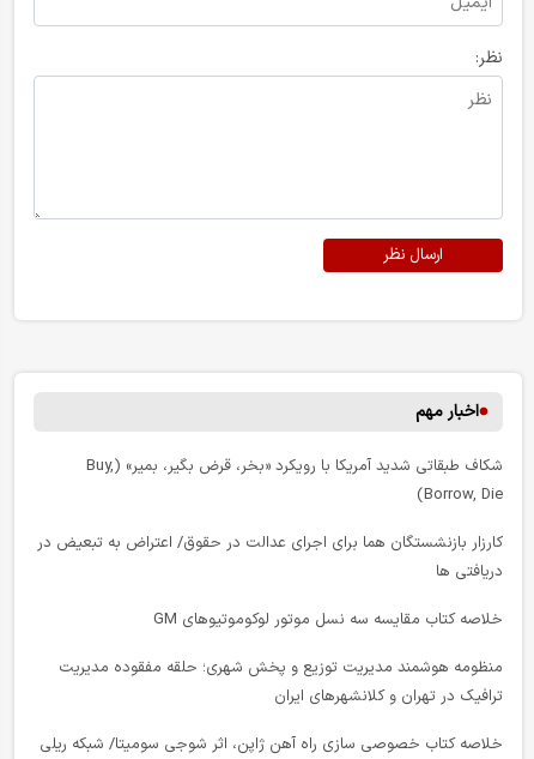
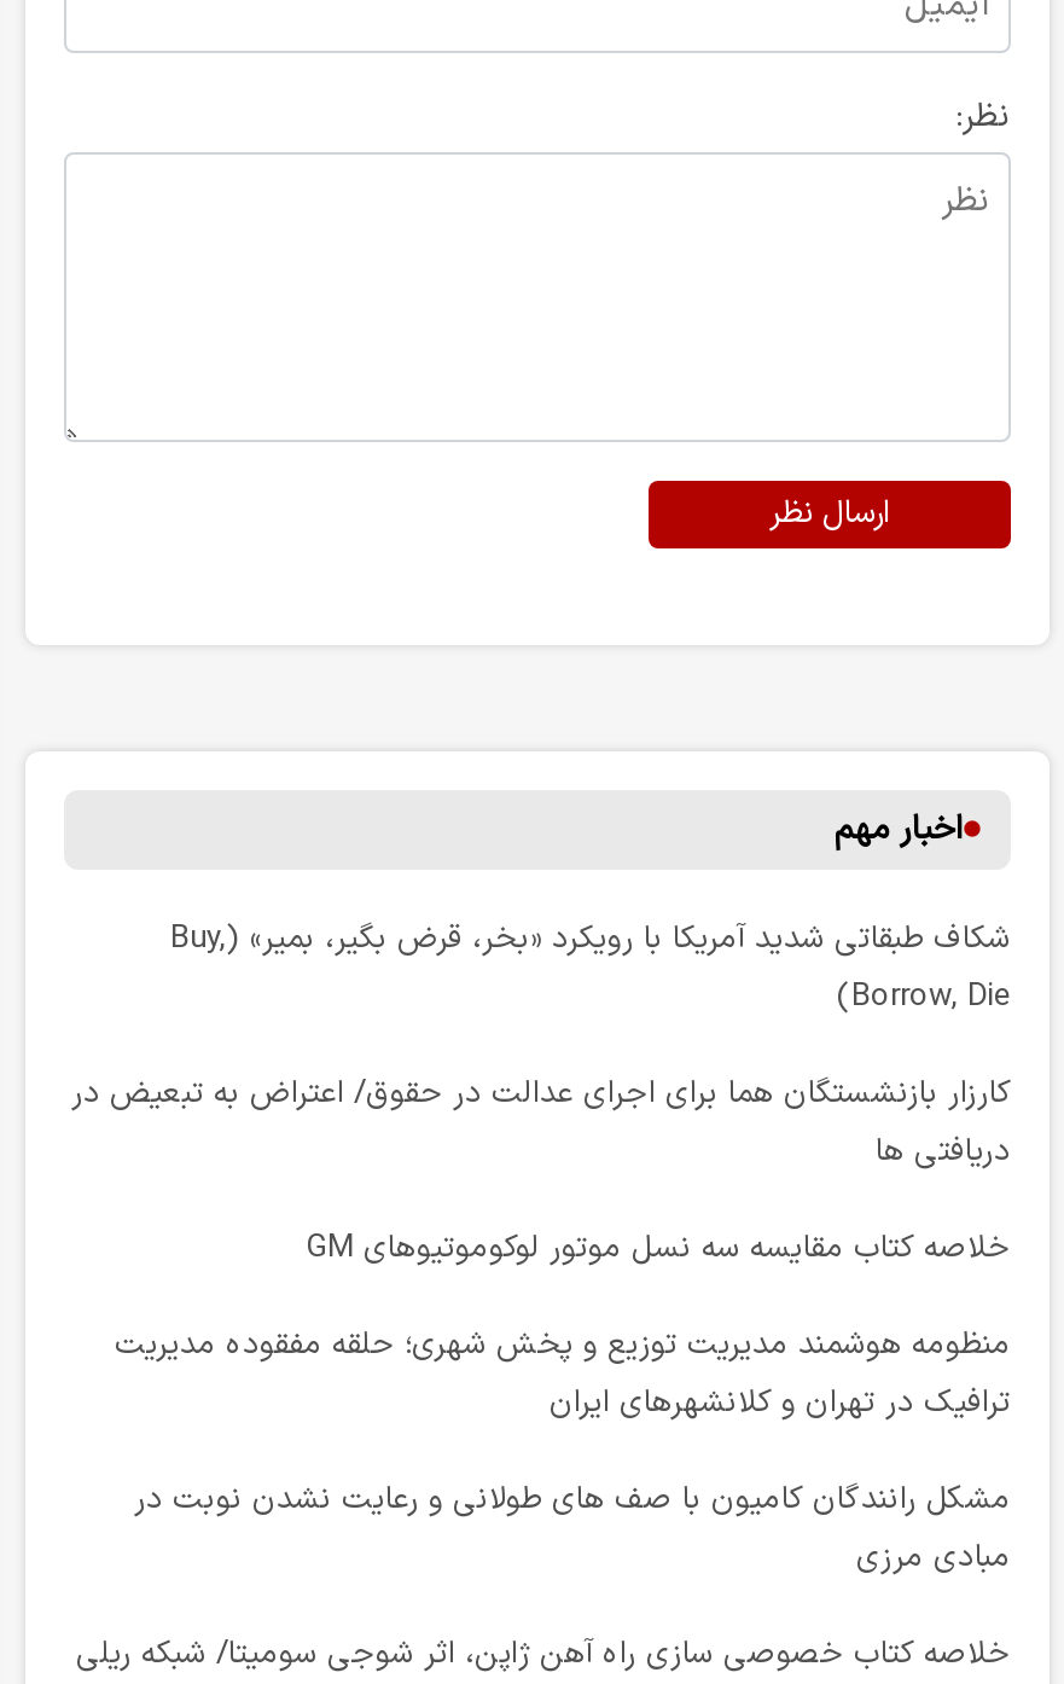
none -> [134,1476,1011,1580] مشکل رانندگان کامیون با صف‌ های طولانی و رعایت نشدن نوبت در | مبادی مرزی

